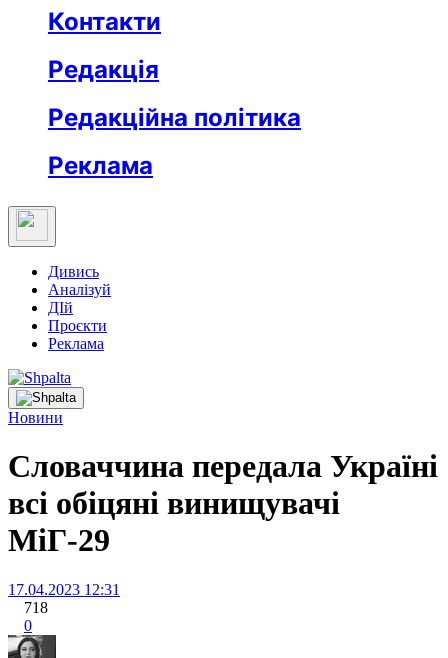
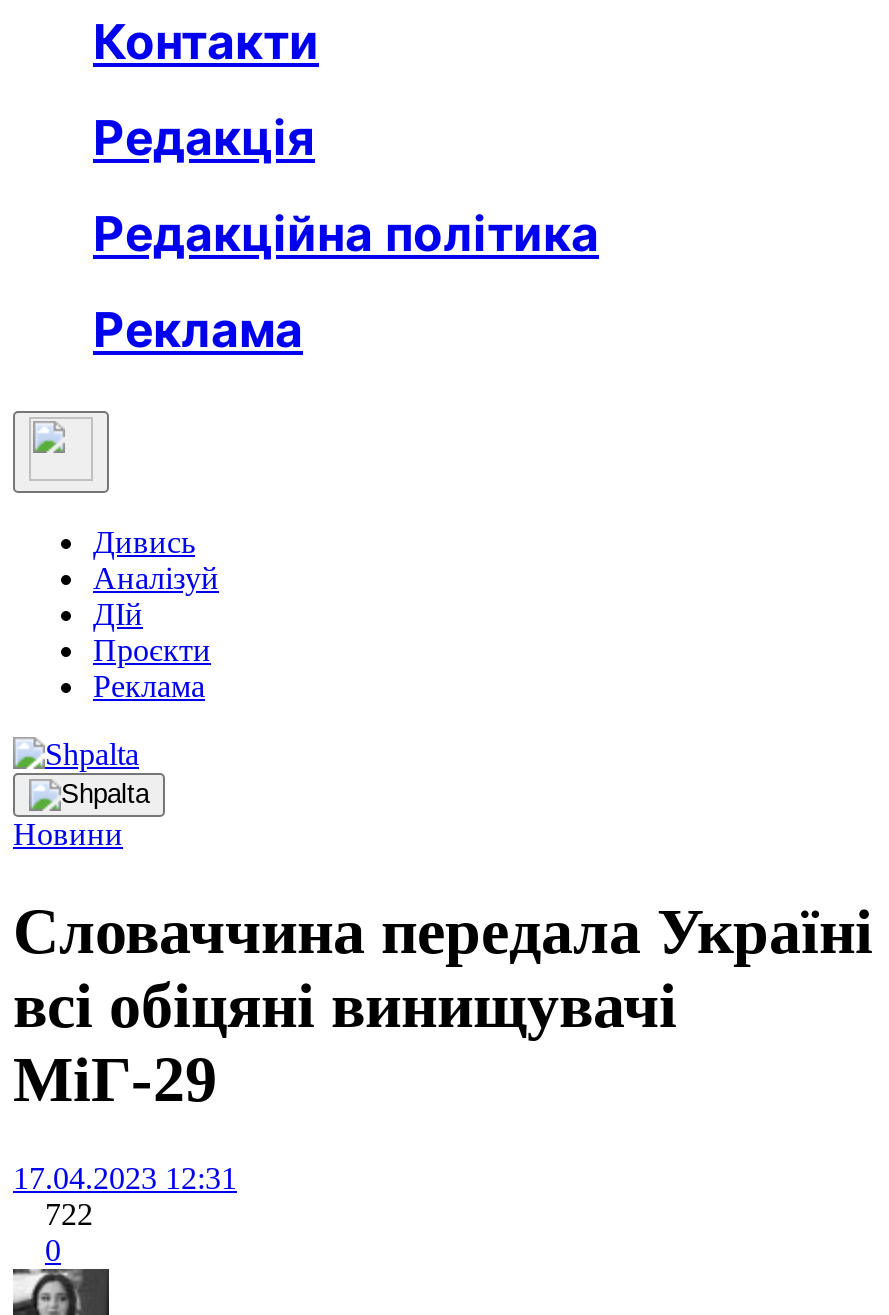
[24,599,48,616] 718 -> [45,1197,93,1231] 722

